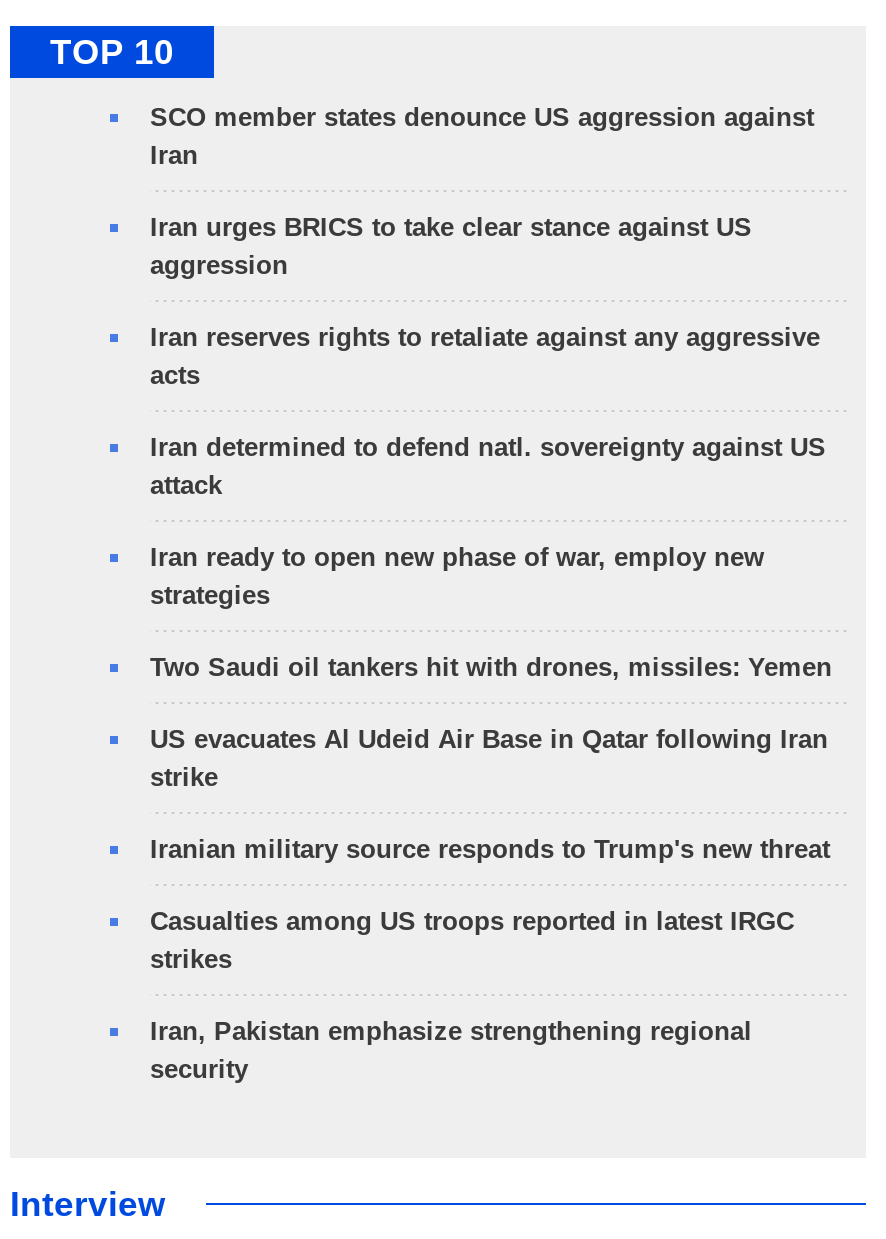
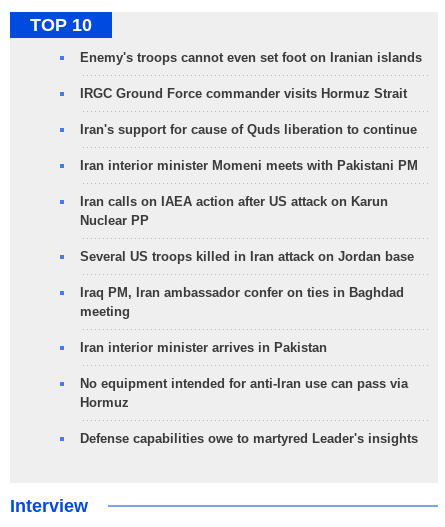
[150,102,814,170] SCO member states denounce US aggression against | Iran -> [80,50,422,65] Enemy's troops cannot even set foot on Iranian islands
[150,212,752,280] Iran urges BRICS to take clear stance against US | aggression -> [80,86,407,101] IRGC Ground Force commander visits Hormuz Strait
[150,322,820,390] Iran reserves rights to retaliate against any aggressive | acts -> [80,122,417,137] Iran's support for cause of Quds liberation to continue
[150,432,826,500] Iran determined to defend natl. sovereignty against US | attack -> [80,158,418,173] Iran interior minister Momeni meets with Pakistani PM
[150,542,764,610] Iran ready to open new phase of war, employ new | strategies -> [80,194,388,228] Iran calls on IAEA action after US attack on Karun | Nuclear PP
[150,652,832,682] Two Saudi oil tankers hit with drones, missiles: Yemen -> [80,249,414,264] Several US troops killed in Iran attack on Jordan base
[150,724,828,792] US evacuates Al Udeid Air Base in Qatar following Iran | strike -> [80,285,404,319] Iraq PM, Iran ambassador confer on ties in Baghdad | meeting
[150,834,830,864] Iranian military source responds to Trump's new threat -> [80,340,327,355] Iran interior minister arrives in Pakistan
[150,906,794,974] Casualties among US troops reported in latest IRGC | strikes -> [80,376,408,410] No equipment intended for anti-Iran use can pass via | Hormuz
[150,1016,752,1084] Iran, Pakistan emphasize strengthening regional | security -> [80,431,418,446] Defense capabilities owe to martyred Leader's insights

